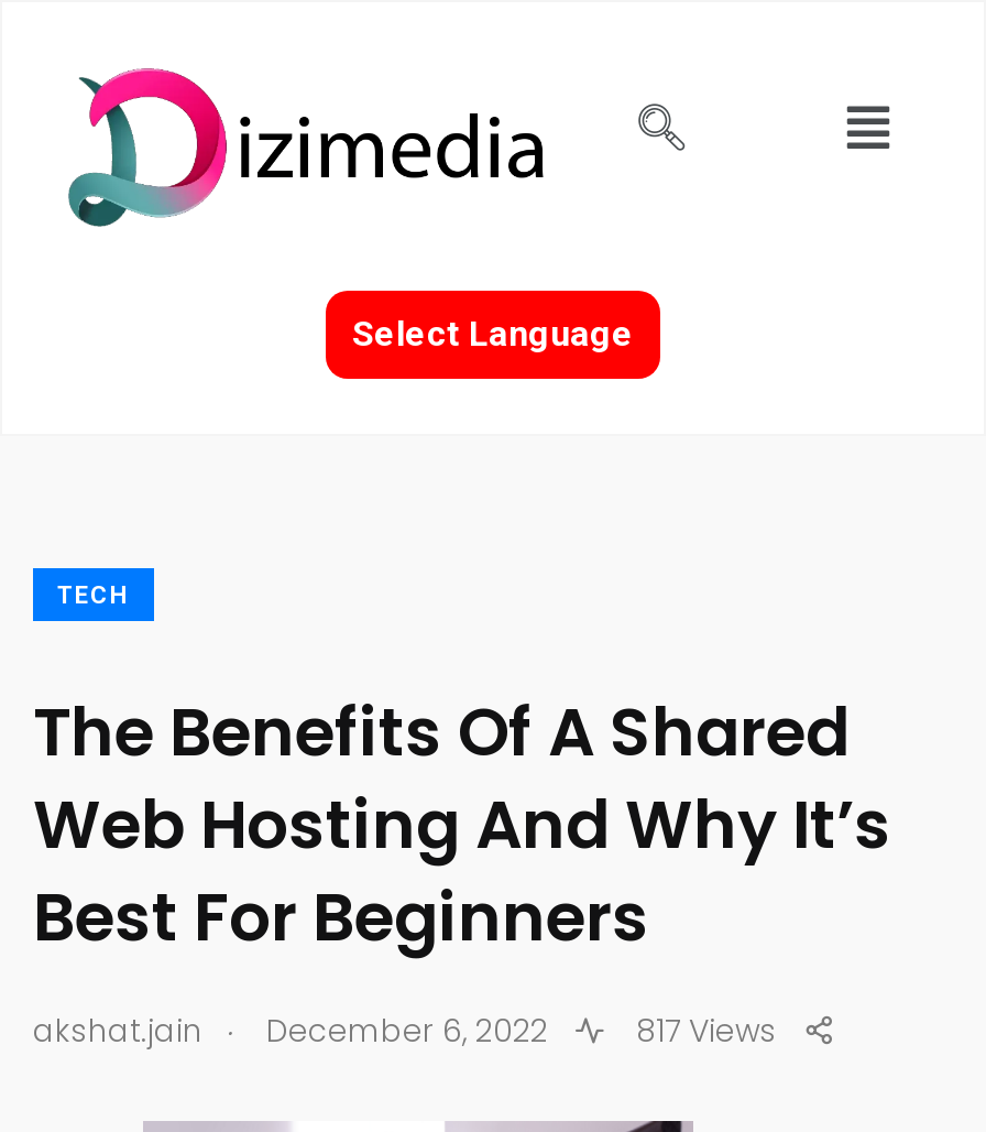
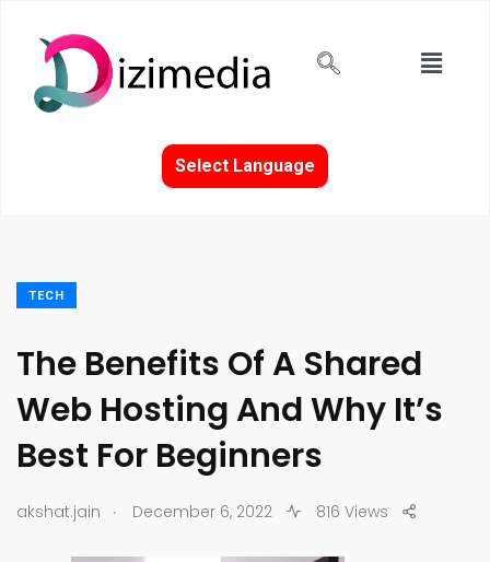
[33,1002,777,1052] akshat.jain . December 6, 2022 817 Views -> [16,497,388,522] akshat.jain . December 6, 2022 816 Views

